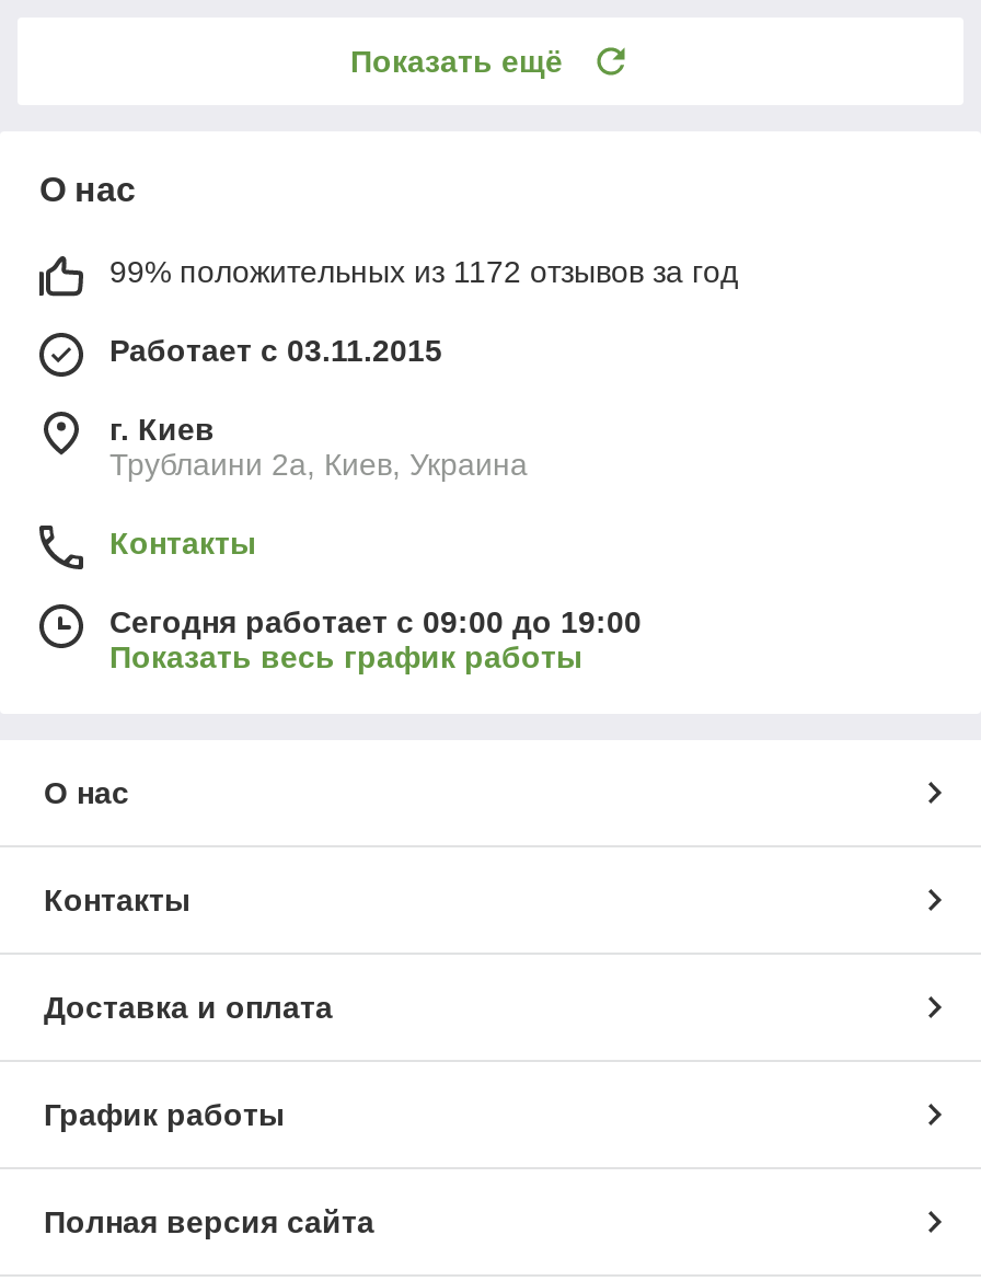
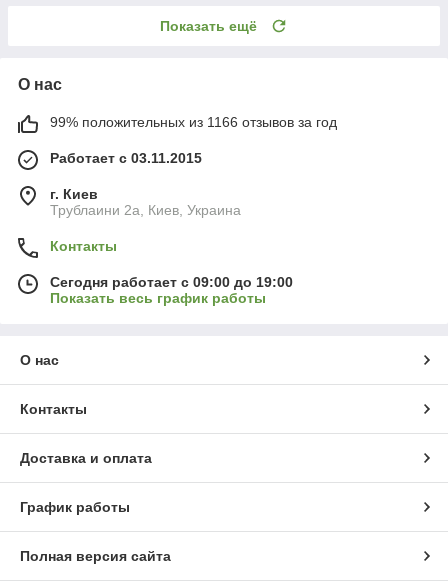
[109,254,738,289] 99% положительных из 1172 отзывов за год -> [50,114,337,130] 99% положительных из 1166 отзывов за год

